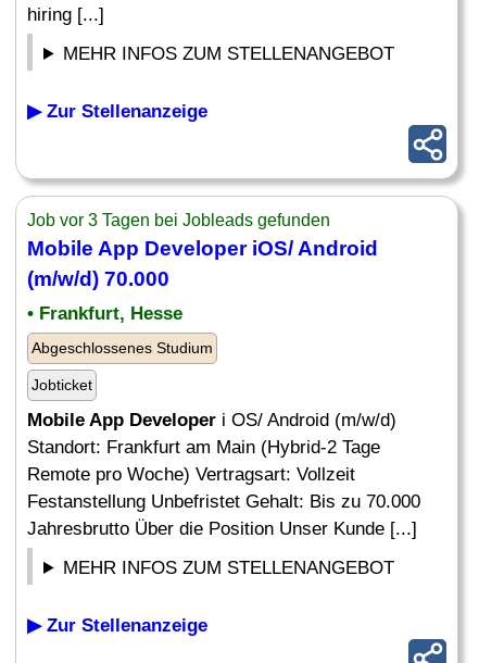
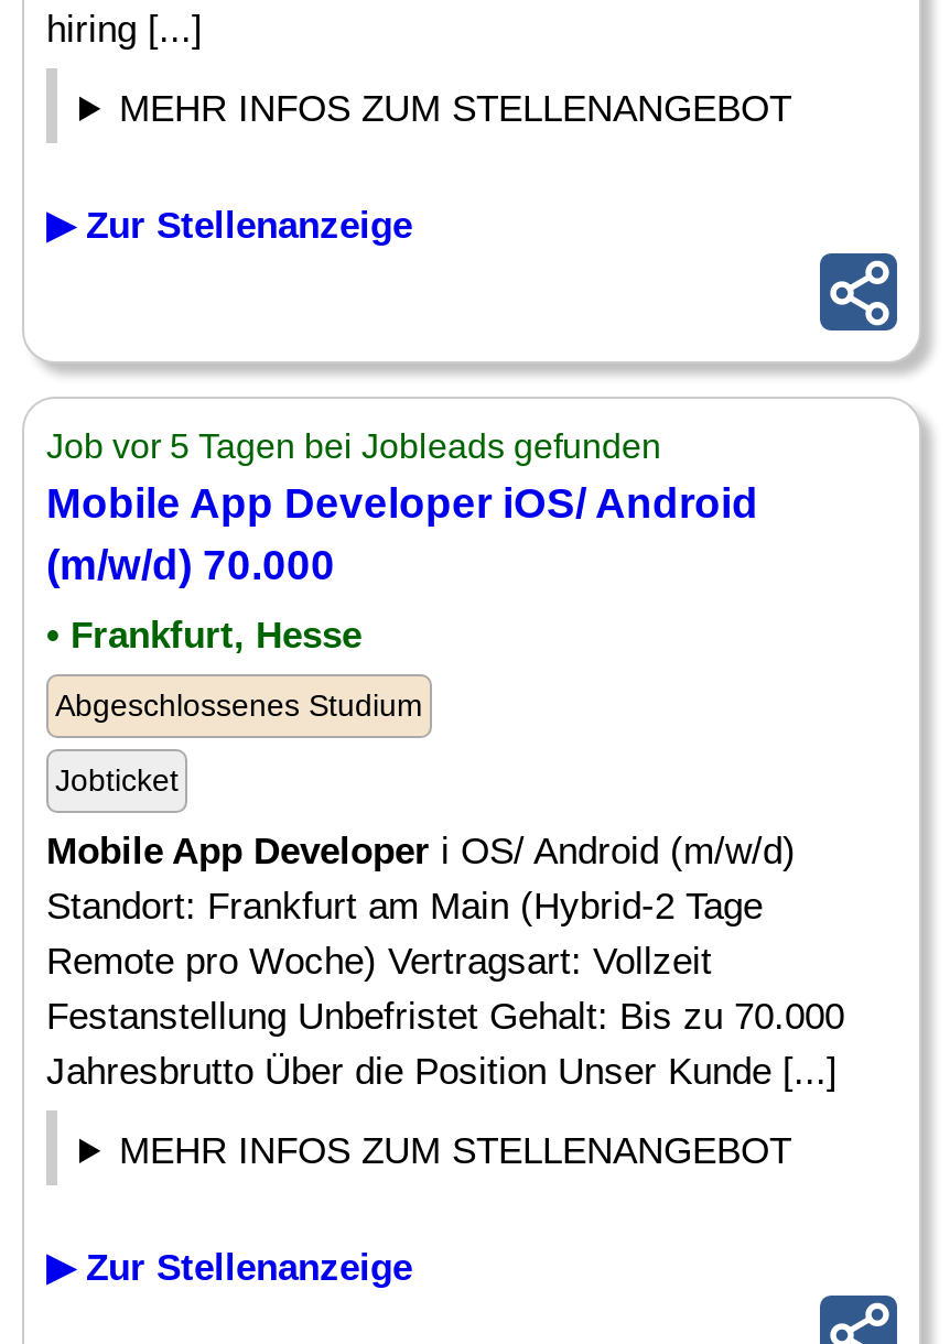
[27,211,330,229] Job vor 3 Tagen bei Jobleads gefunden -> [46,427,661,465] Job vor 5 Tagen bei Jobleads gefunden

